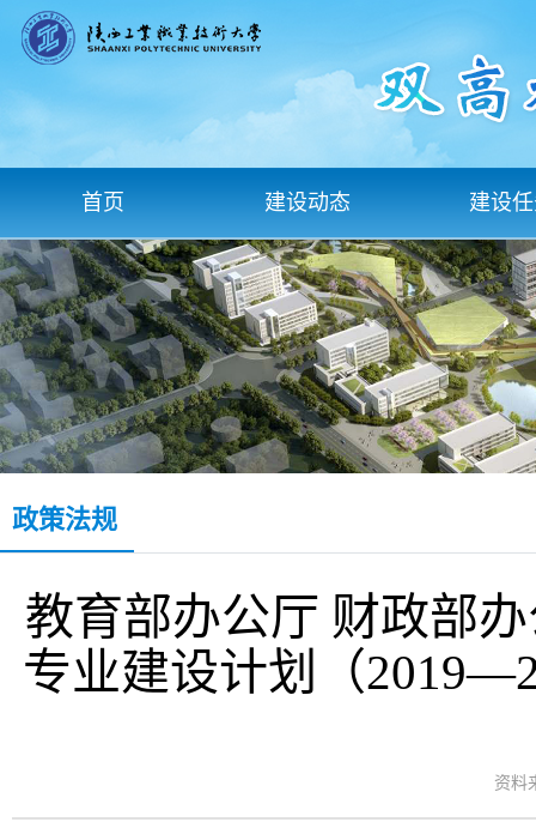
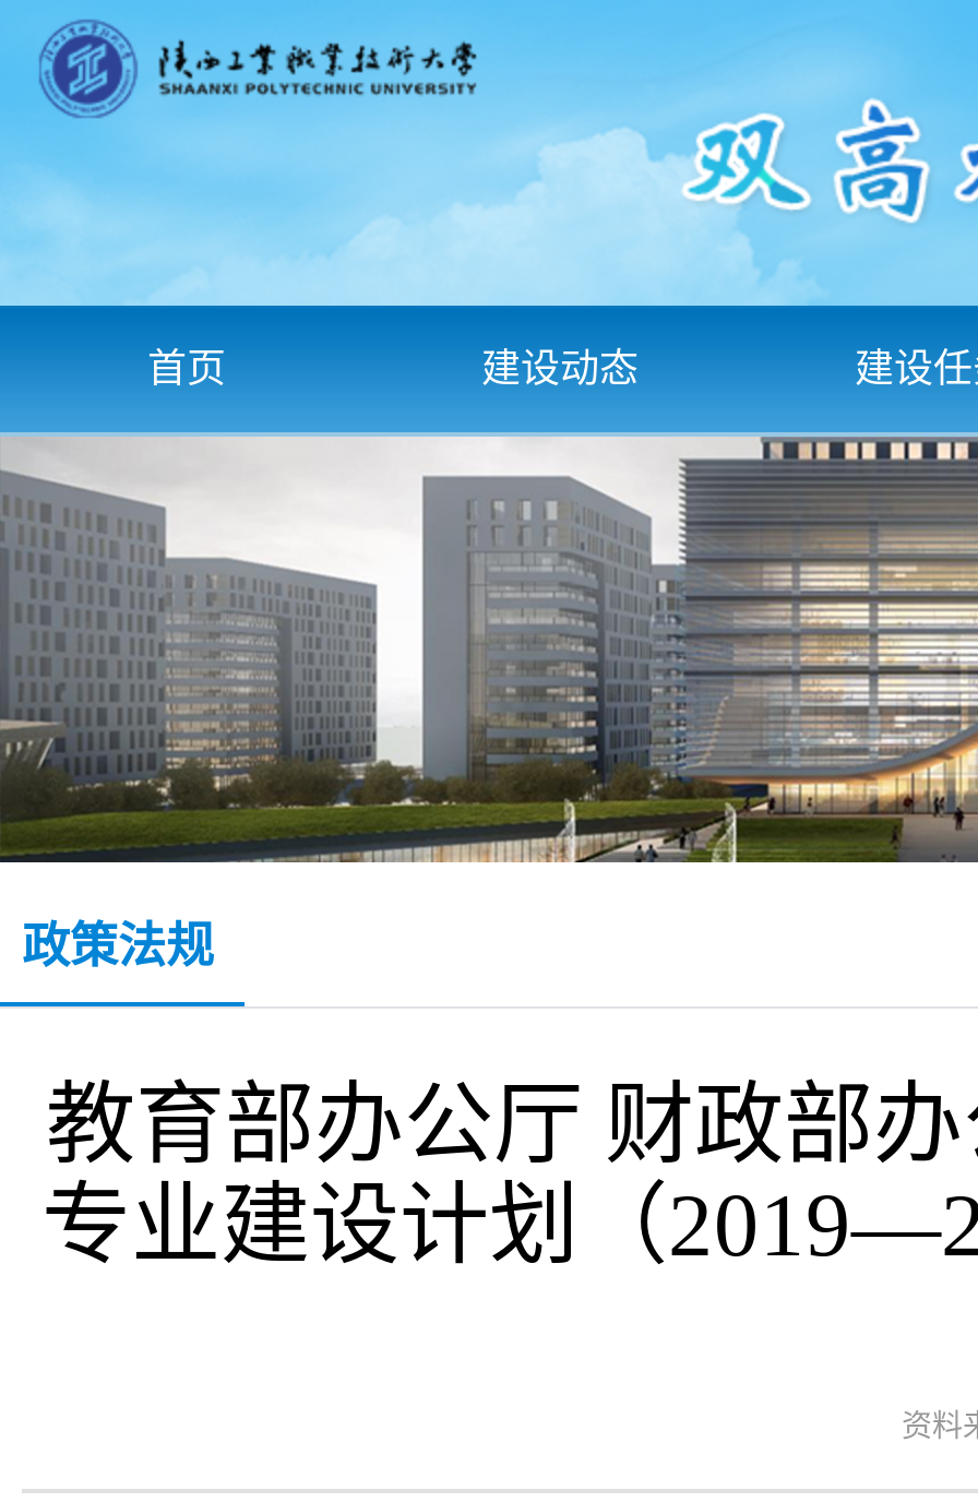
[4,238,532,473] [image] -> [7,434,971,865] [image]

